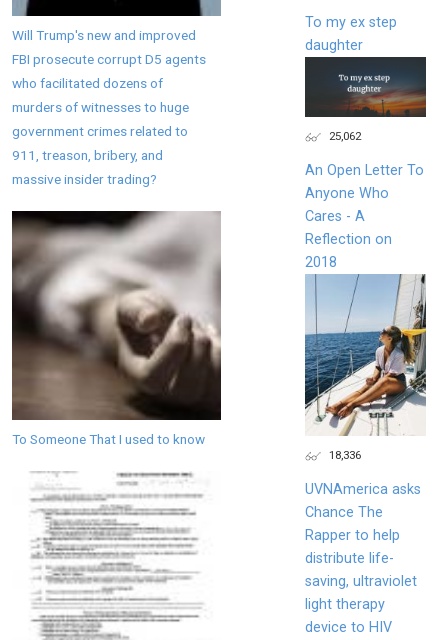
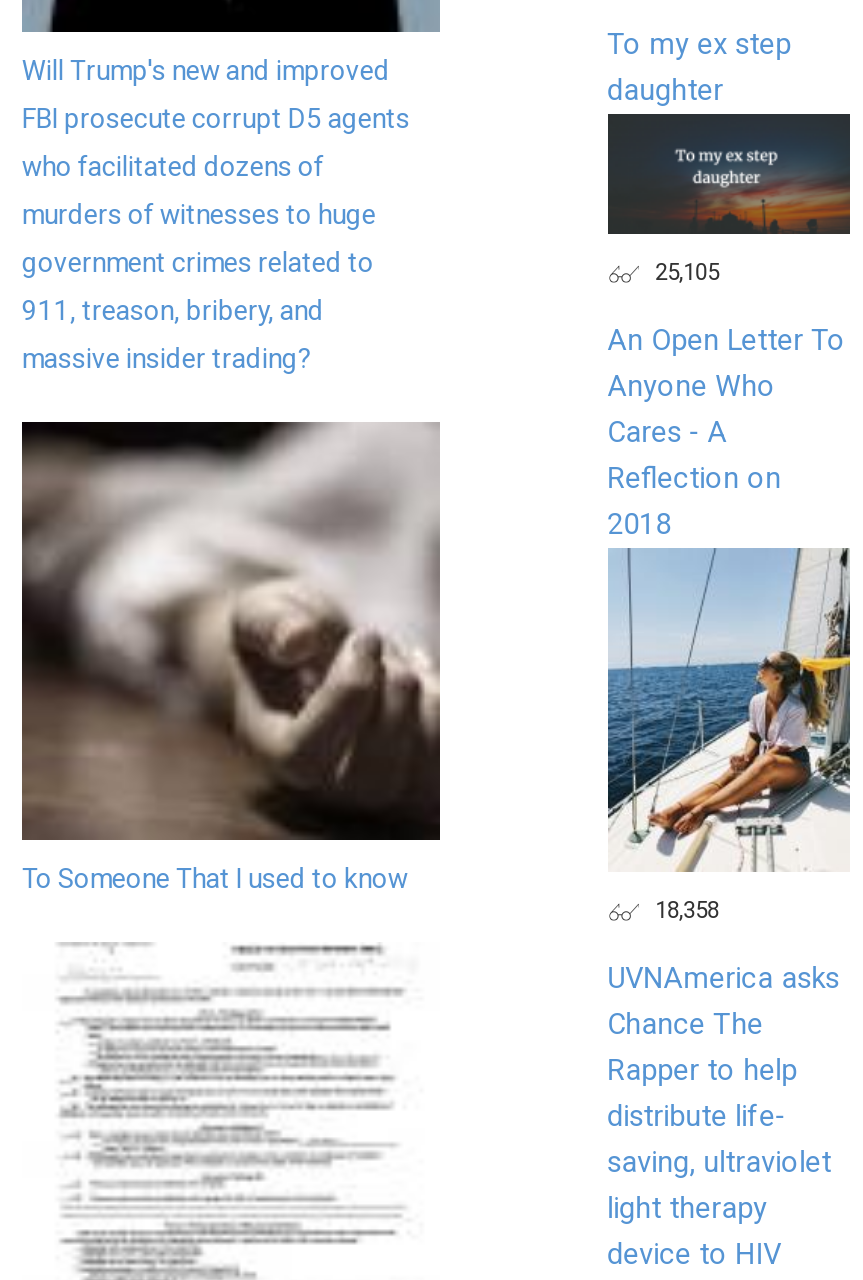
[329,129,361,143] 25,062 -> [655,258,719,286] 25,105
[329,448,361,462] 18,336 -> [655,895,719,923] 18,358

